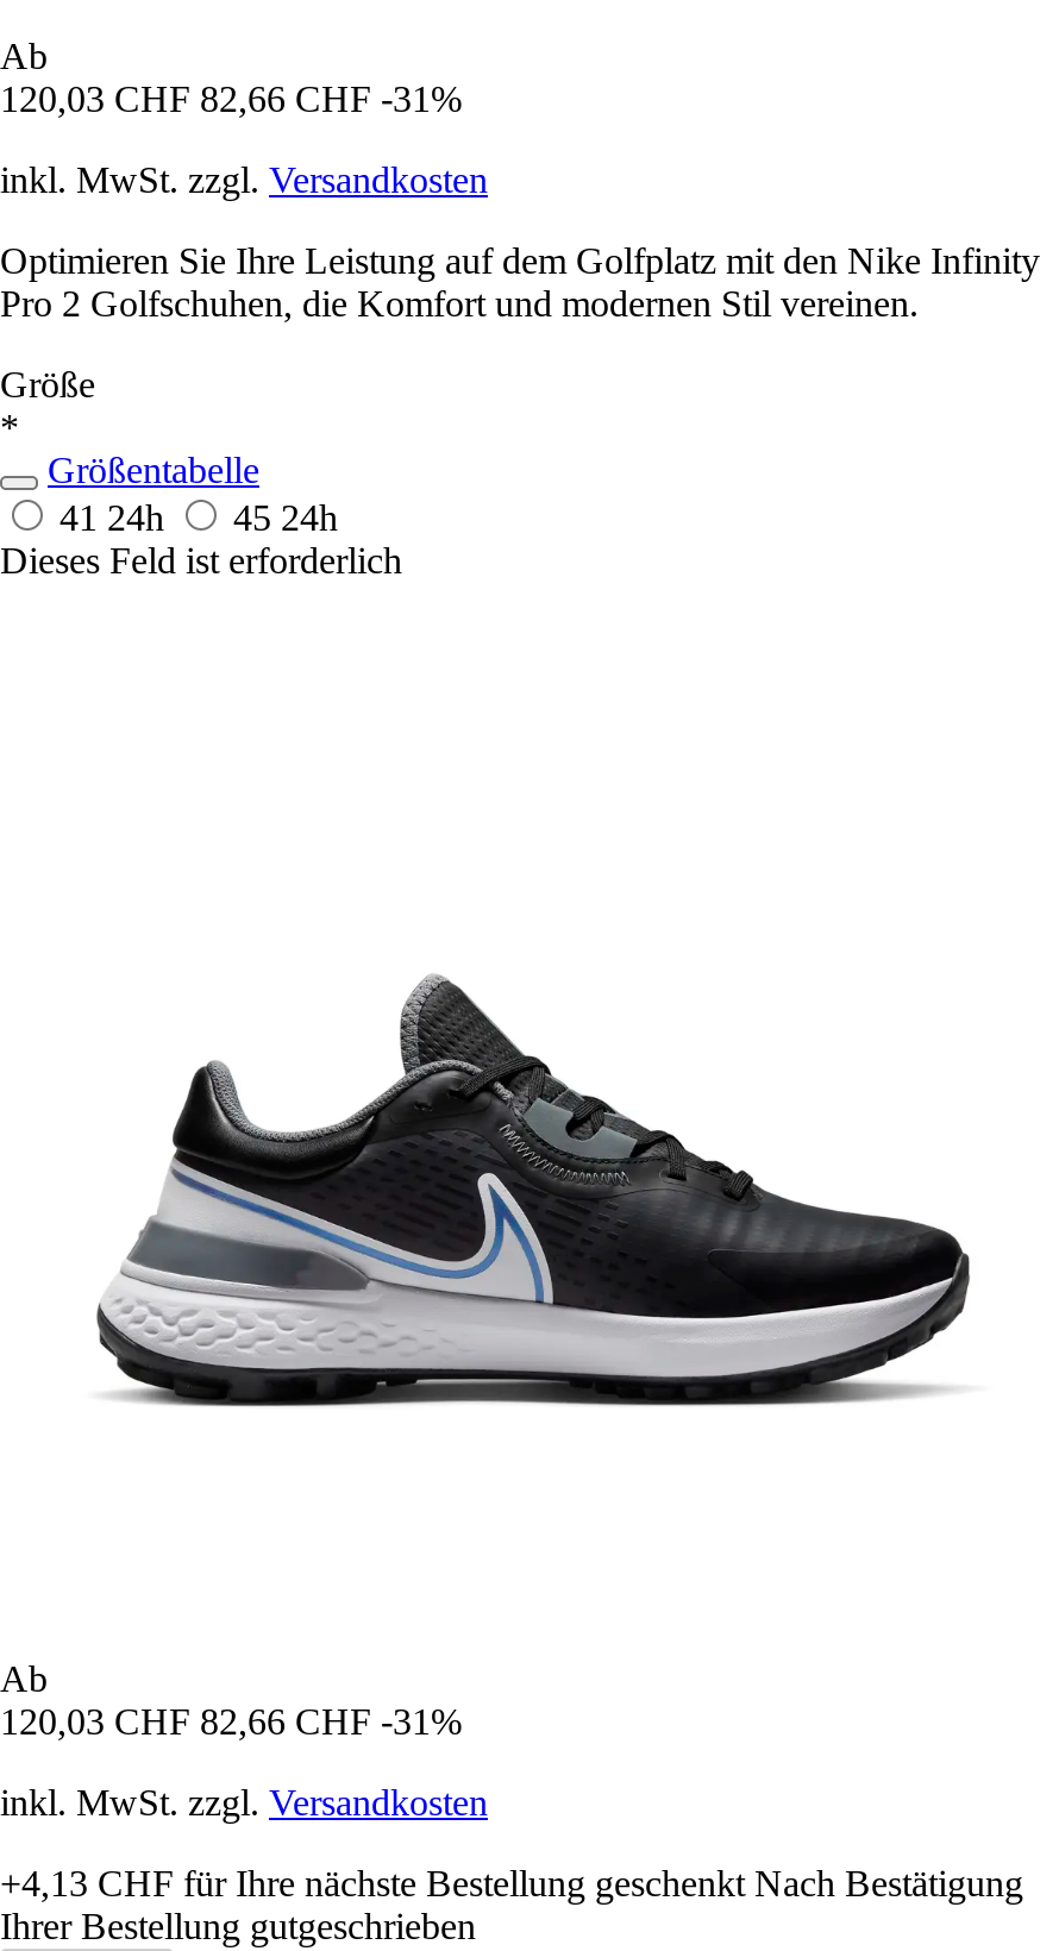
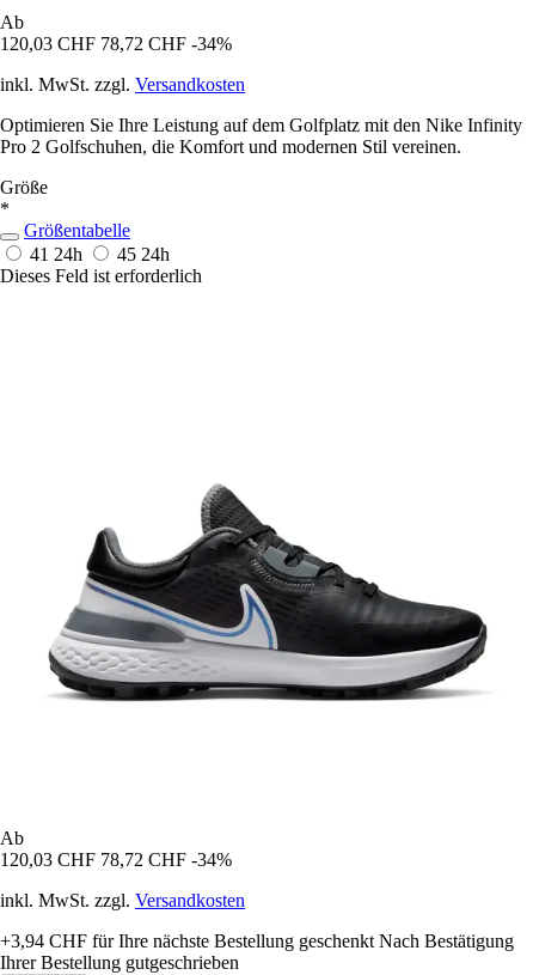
[0,78,462,119] 120,03 CHF 82,66 CHF -31% -> [0,33,232,54] 120,03 CHF 78,72 CHF -34%
[0,1701,462,1741] 120,03 CHF 82,66 CHF -31% -> [0,849,232,870] 120,03 CHF 78,72 CHF -34%
[0,1863,1023,1903] +4,13 CHF für Ihre nächste Bestellung geschenkt Nach Bestätigung -> [0,931,514,951] +3,94 CHF für Ihre nächste Bestellung geschenkt Nach Bestätigung

